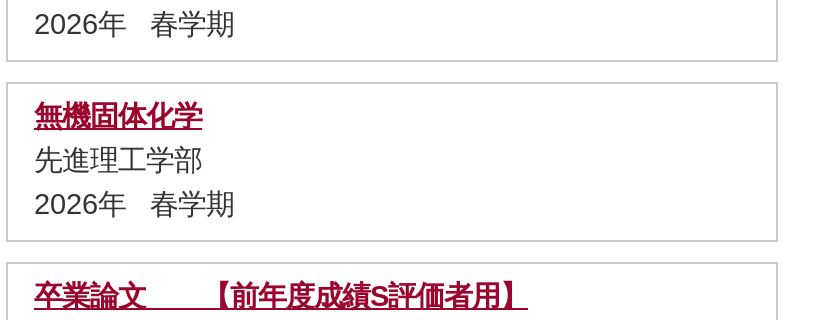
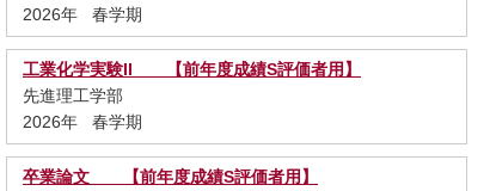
[34,100,202,132] 無機固体化学 -> [23,60,361,79] 工業化学実験II 【前年度成績S評価者用】

